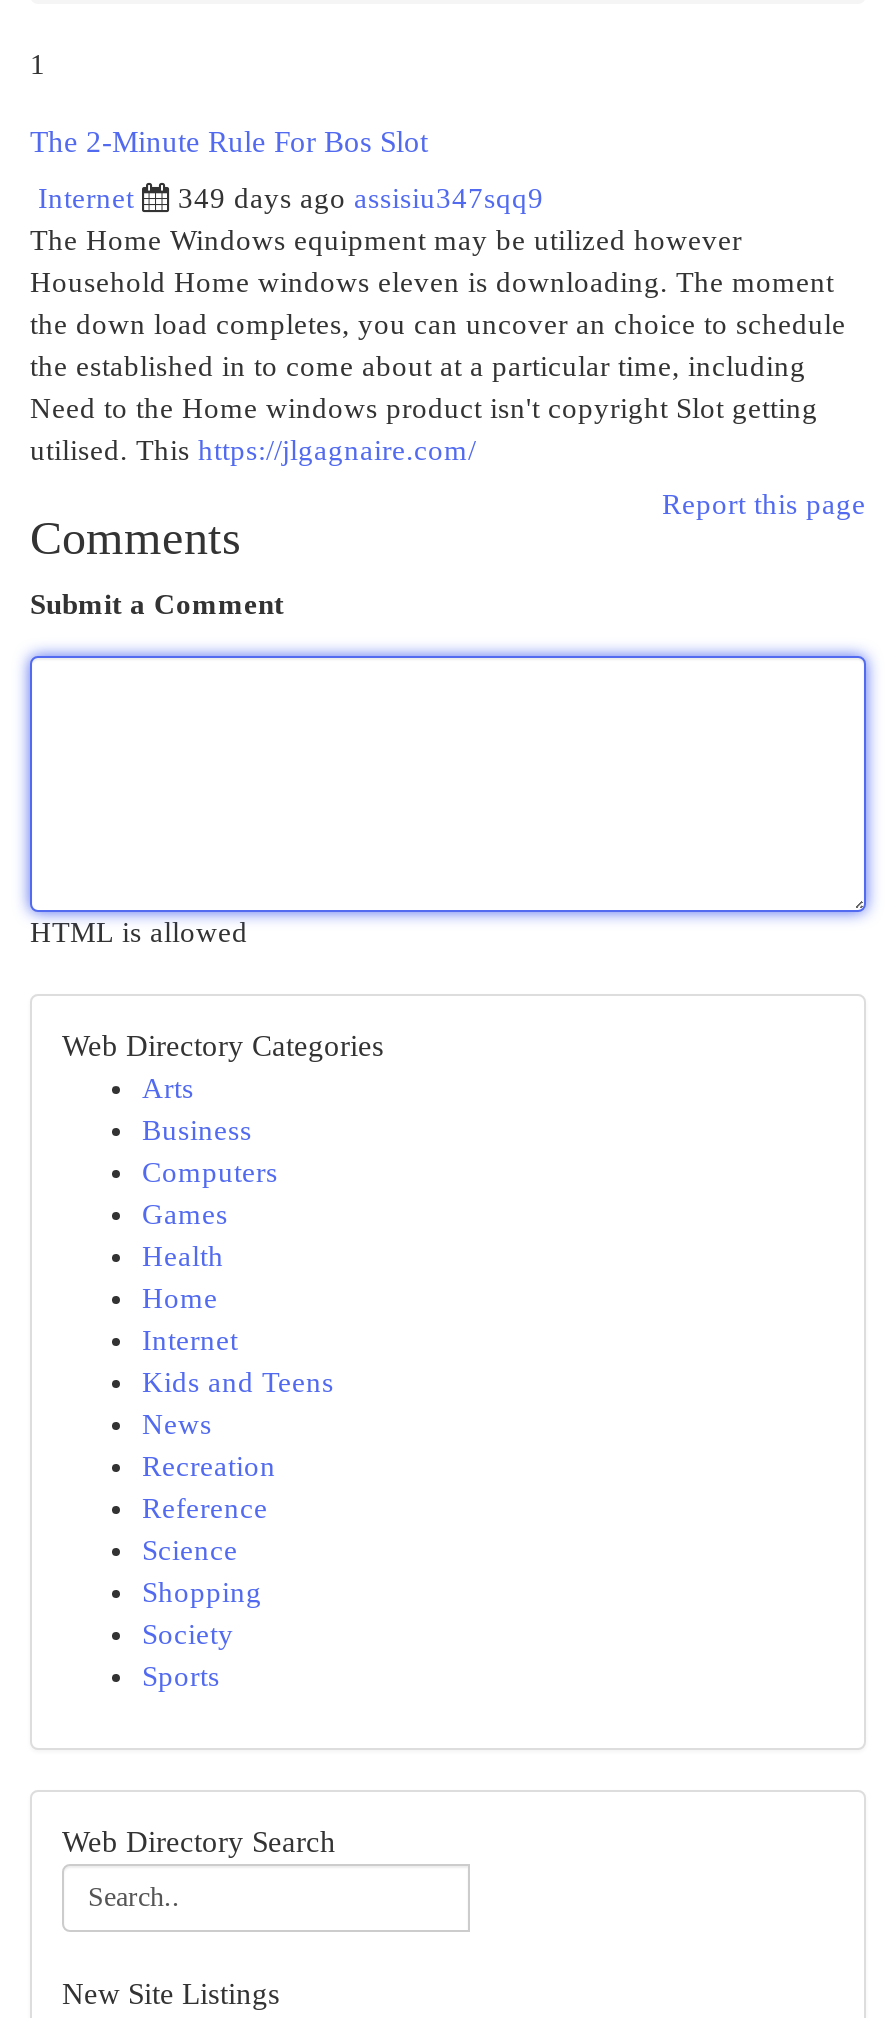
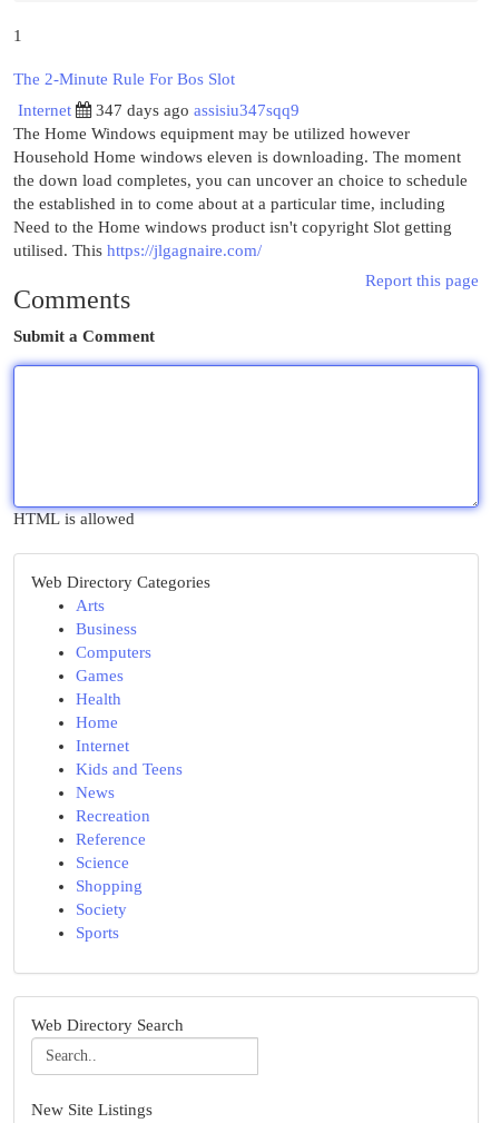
[178,182,544,214] 349 days ago assisiu347sqq9 -> [96,101,299,119] 347 days ago assisiu347sqq9

